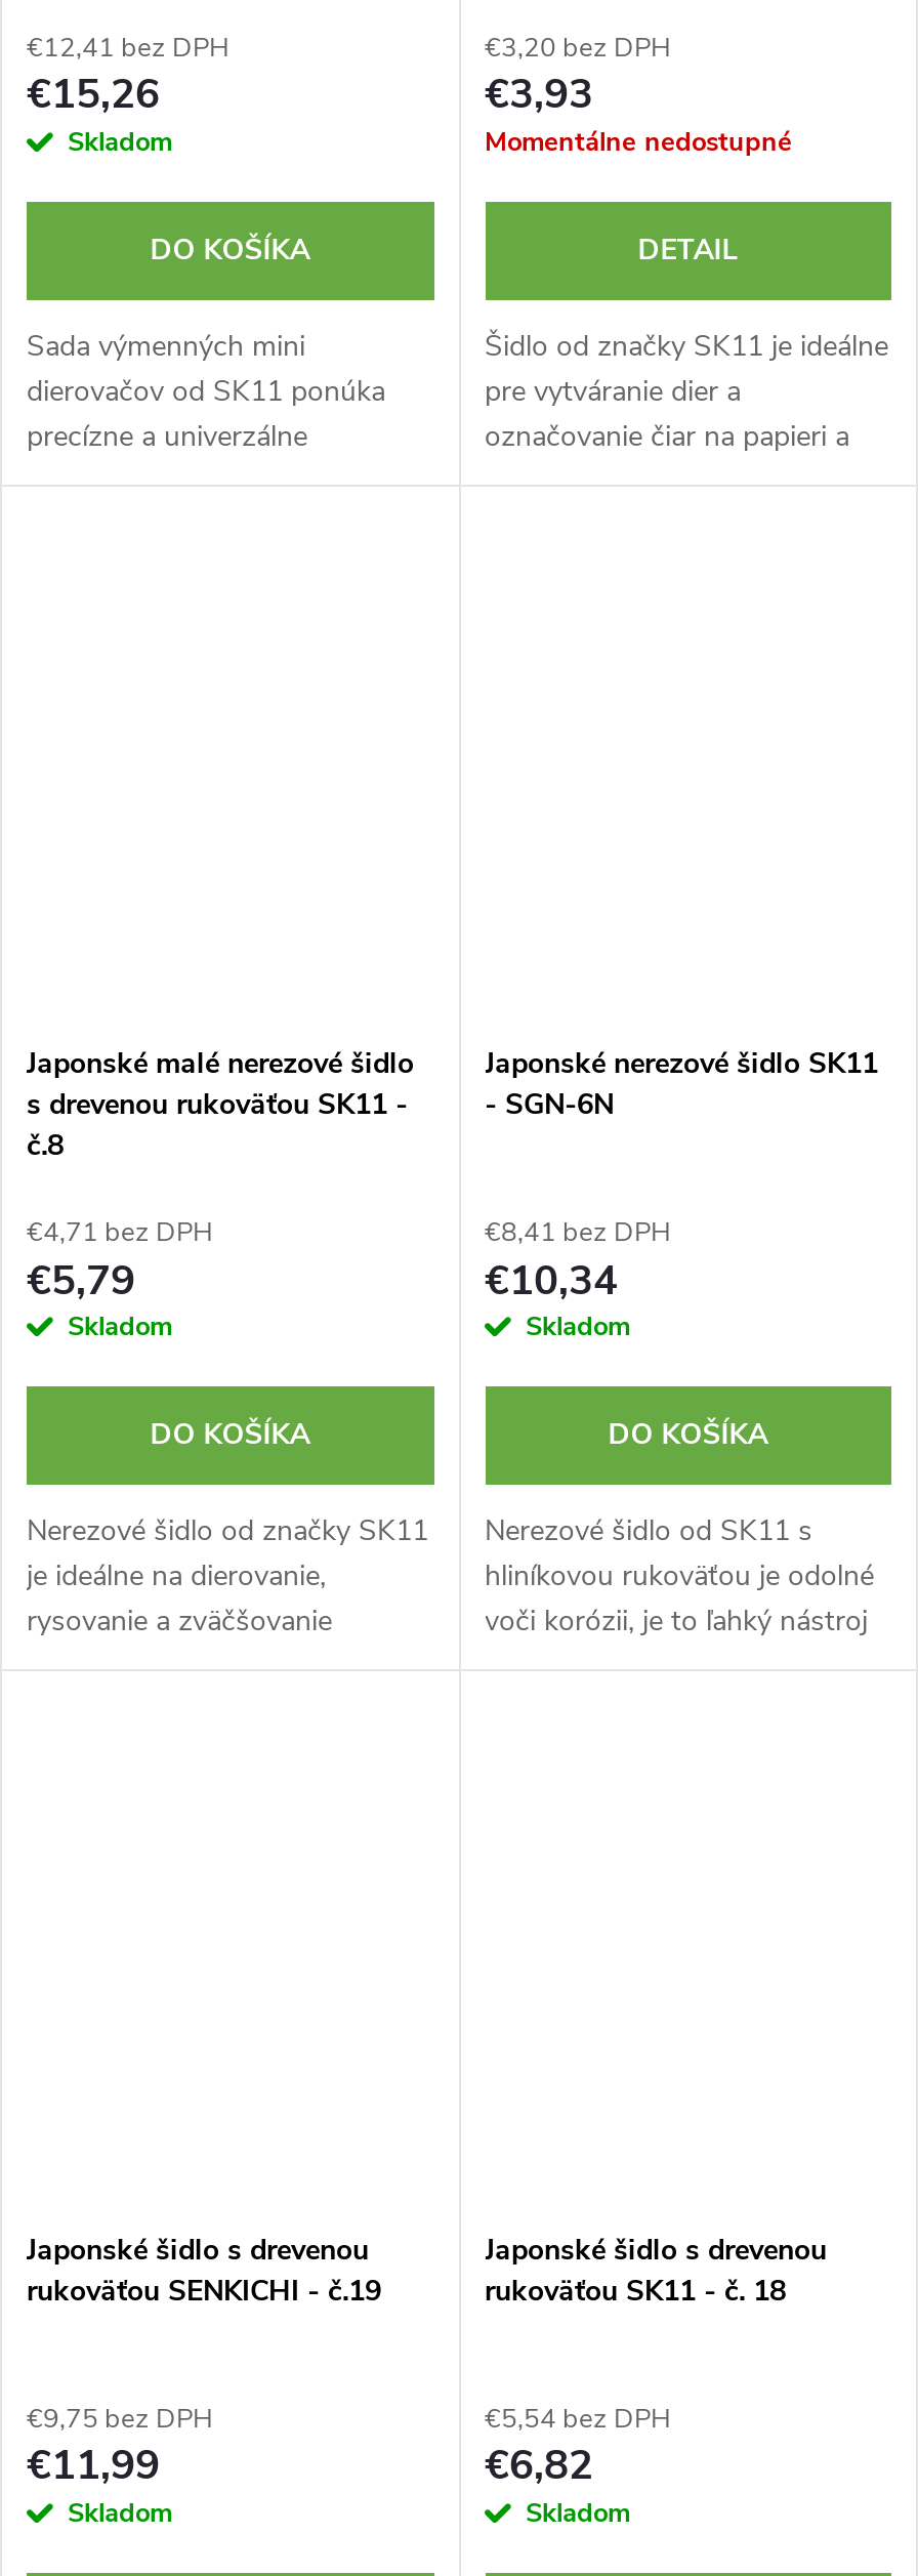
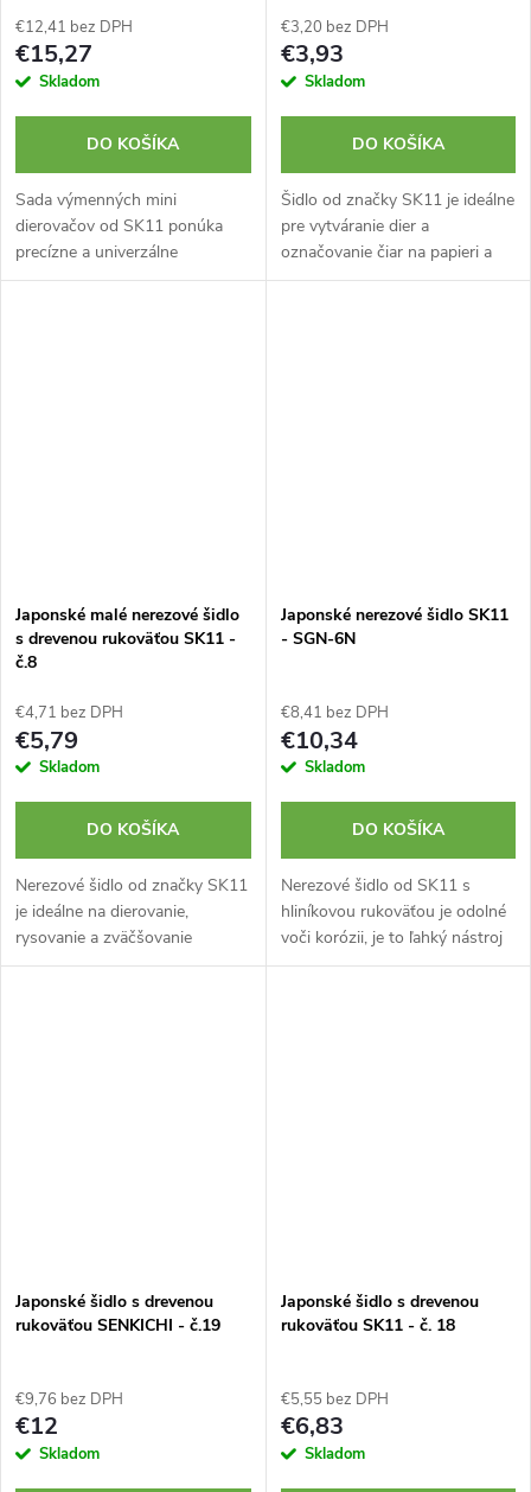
[27,67,160,122] €15,26 -> [15,38,92,70] €15,27
[485,123,792,160] Momentálne nedostupné -> [304,71,364,92] Skladom
[638,230,738,268] DETAIL -> [352,132,444,155] DO KOŠÍKA
[27,2400,213,2437] €9,75 bez DPH -> [15,1388,123,1410] €9,76 bez DPH
[485,2400,671,2437] €5,54 bez DPH -> [280,1388,388,1410] €5,55 bez DPH
[27,2438,160,2493] €11,99 -> [15,1410,58,1442] €12
[485,2438,593,2493] €6,82 -> [280,1410,343,1442] €6,83

